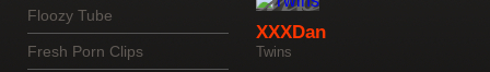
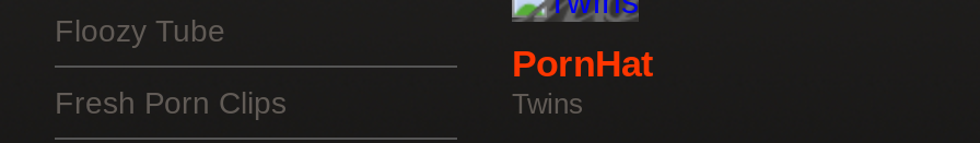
[256,22,326,43] XXXDan -> [512,44,654,85] PornHat

